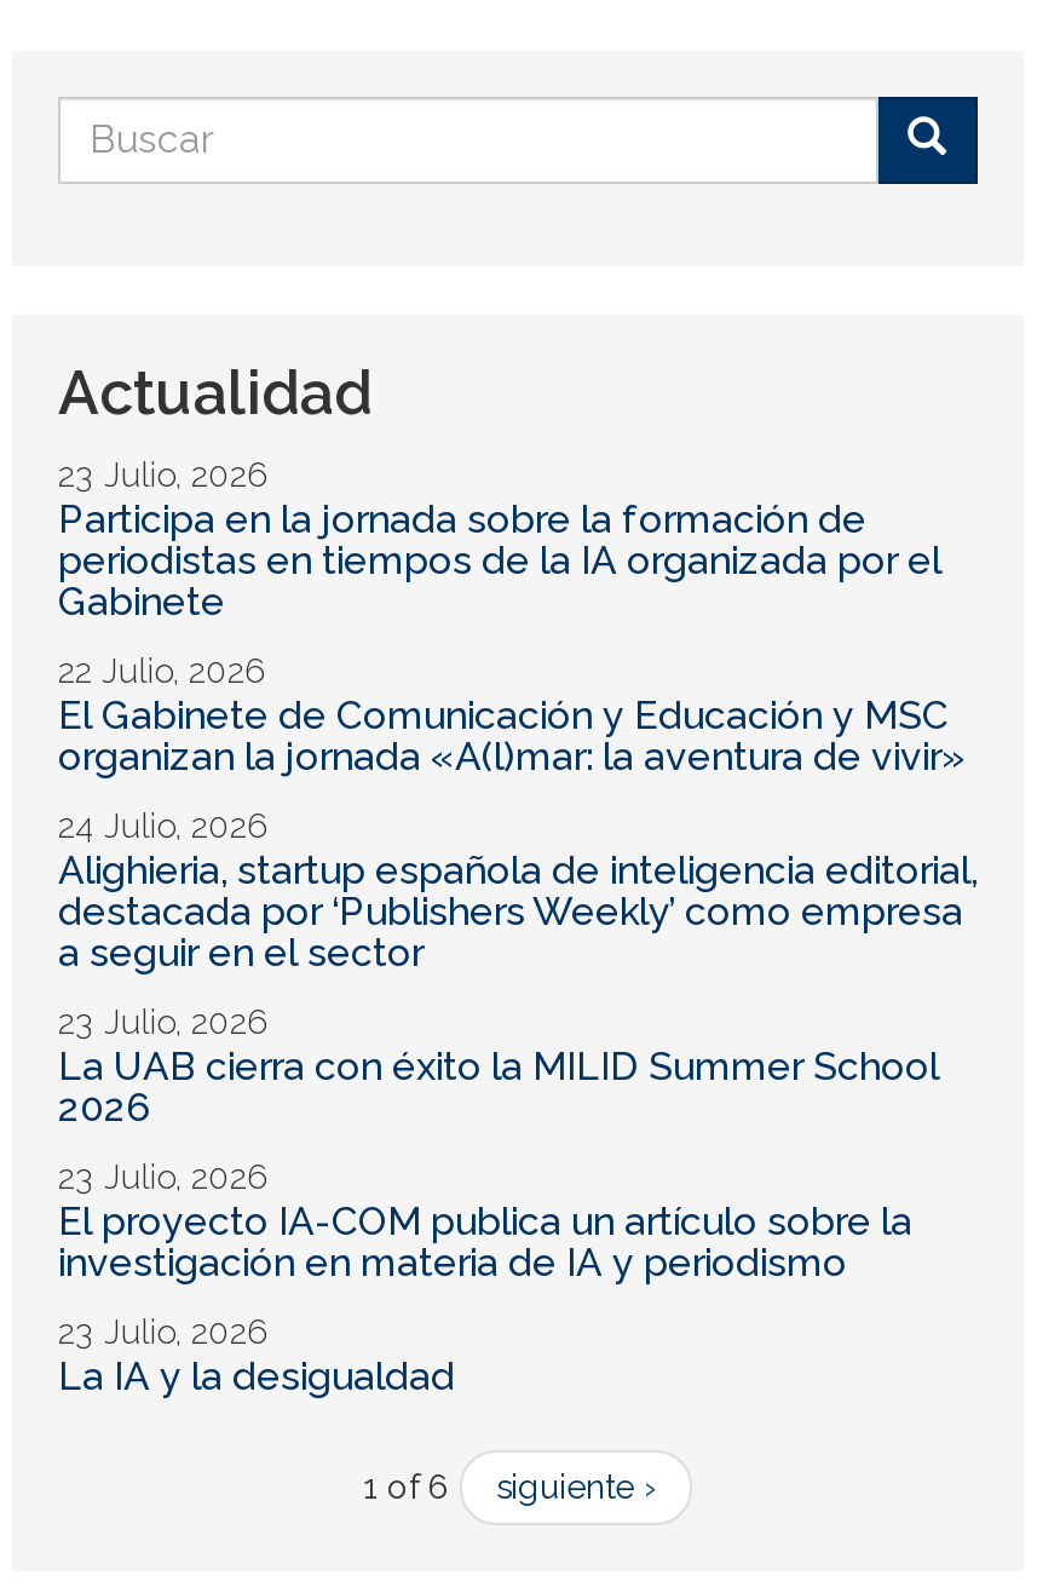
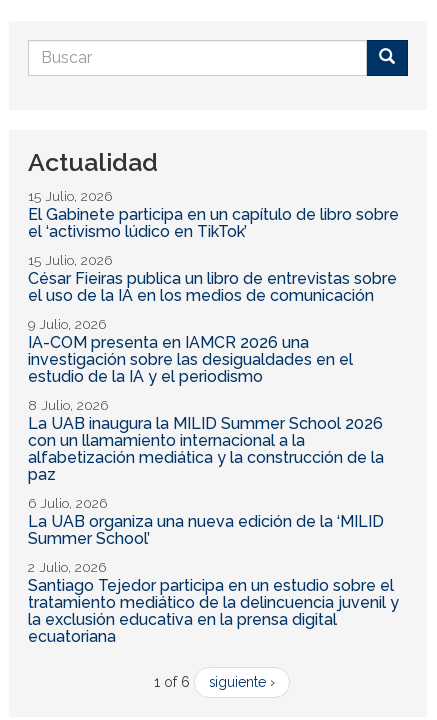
[58,454,941,624] 23 Julio, 2026 | Participa en la jornada sobre la formación de | periodistas en tiempos de la IA organizada por el | Gabinete -> [28,188,399,241] 15 Julio, 2026 | El Gabinete participa en un capítulo de libro sobre | el ‘activismo lúdico en TikTok’
[58,650,966,779] 22 Julio, 2026 | El Gabinete de Comunicación y Educación y MSC | organizan la jornada «A(l)mar: la aventura de vivir» -> [28,252,397,305] 15 Julio, 2026 | César Fieiras publica un libro de entrevistas sobre | el uso de la IA en los medios de comunicación
[58,805,978,975] 24 Julio, 2026 | Alighieria, startup española de inteligencia editorial, | destacada por ‘Publishers Weekly’ como empresa | a seguir en el sector -> [28,316,353,386] 9 Julio, 2026 | IA-COM presenta en IAMCR 2026 una | investigación sobre las desigualdades en el | estudio de la IA y el periodismo
[58,1001,939,1130] 23 Julio, 2026 | La UAB cierra con éxito la MILID Summer School | 2026 -> [28,397,384,484] 8 Julio, 2026 | La UAB inaugura la MILID Summer School 2026 | con un llamamiento internacional a la | alfabetización mediática y la construcción de la | paz
[58,1156,912,1285] 23 Julio, 2026 | El proyecto IA-COM publica un artículo sobre la | investigación en materia de IA y periodismo -> [28,495,384,548] 6 Julio, 2026 | La UAB organiza una nueva edición de la ‘MILID | Summer School’
[58,1311,455,1398] 23 Julio, 2026 | La IA y la desigualdad -> [28,559,399,646] 2 Julio, 2026 | Santiago Tejedor participa en un estudio sobre el | tratamiento mediático de la delincuencia juvenil y | la exclusión educativa en la prensa digital | ecuatoriana

